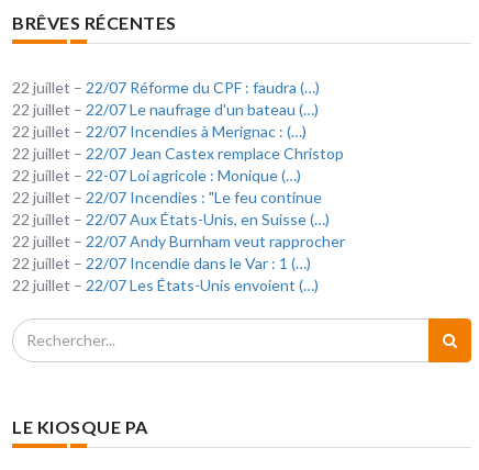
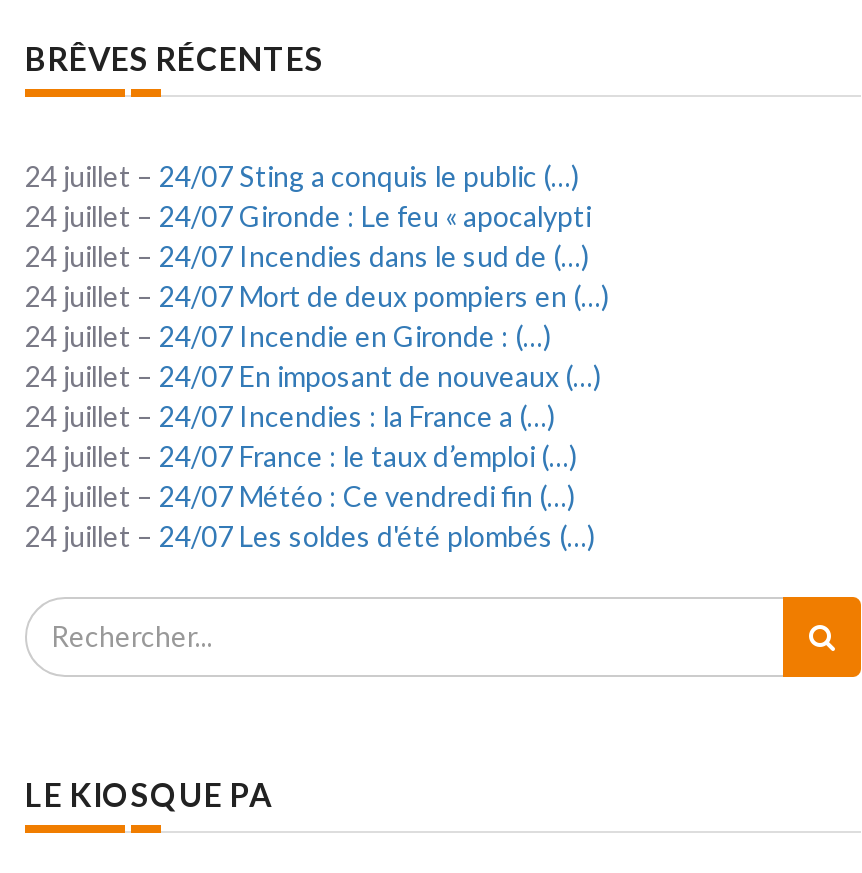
[12,78,345,294] 22 juillet – 22/07 Réforme du CPF : faudra (…) | 22 juillet – 22/07 Le naufrage d'un bateau (…) | 22 juillet – 22/07 Incendies à Merignac : (…) | 22 juillet – 22/07 Jean Castex remplace Christop | 22 juillet – 22-07 Loi agricole : Monique (…) | 22 juillet – 22/07 Incendies : "Le feu continue | 22 juillet – 22/07 Aux États-Unis, en Suisse (…) | 22 juillet – 22/07 Andy Burnham veut rapprocher | 22 juillet – 22/07 Incendie dans le Var : 1 (…) | 22 juillet – 22/07 Les États-Unis envoient (…) -> [25,158,609,552] 24 juillet – 24/07 Sting a conquis le public (…) | 24 juillet – 24/07 Gironde : Le feu « apocalypti | 24 juillet – 24/07 Incendies dans le sud de (…) | 24 juillet – 24/07 Mort de deux pompiers en (…) | 24 juillet – 24/07 Incendie en Gironde : (…) | 24 juillet – 24/07 En imposant de nouveaux (…) | 24 juillet – 24/07 Incendies : la France a (…) | 24 juillet – 24/07 France : le taux d’emploi (…) | 24 juillet – 24/07 Météo : Ce vendredi fin (…) | 24 juillet – 24/07 Les soldes d'été plombés (…)

